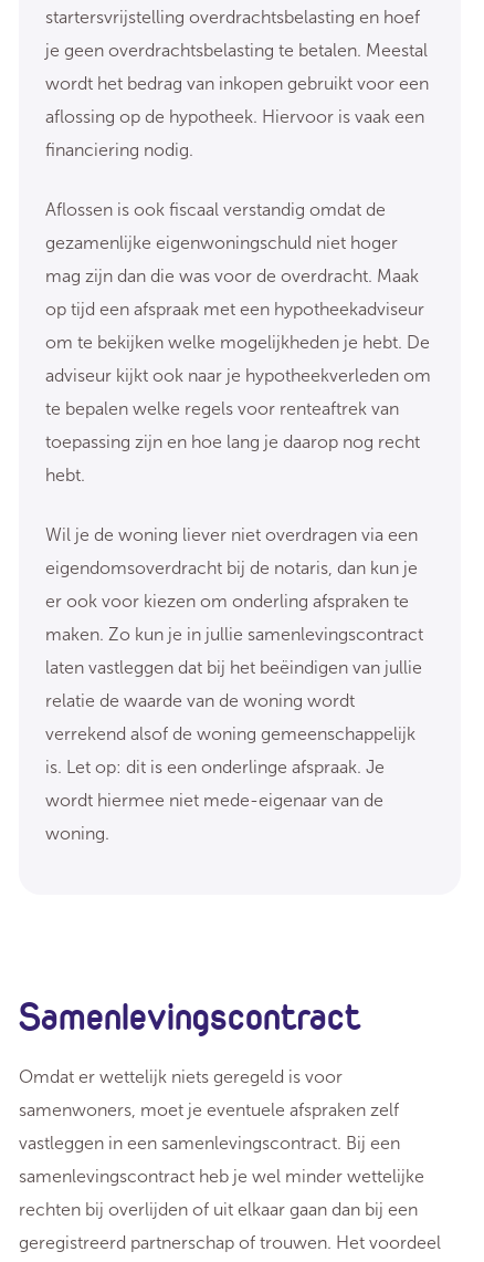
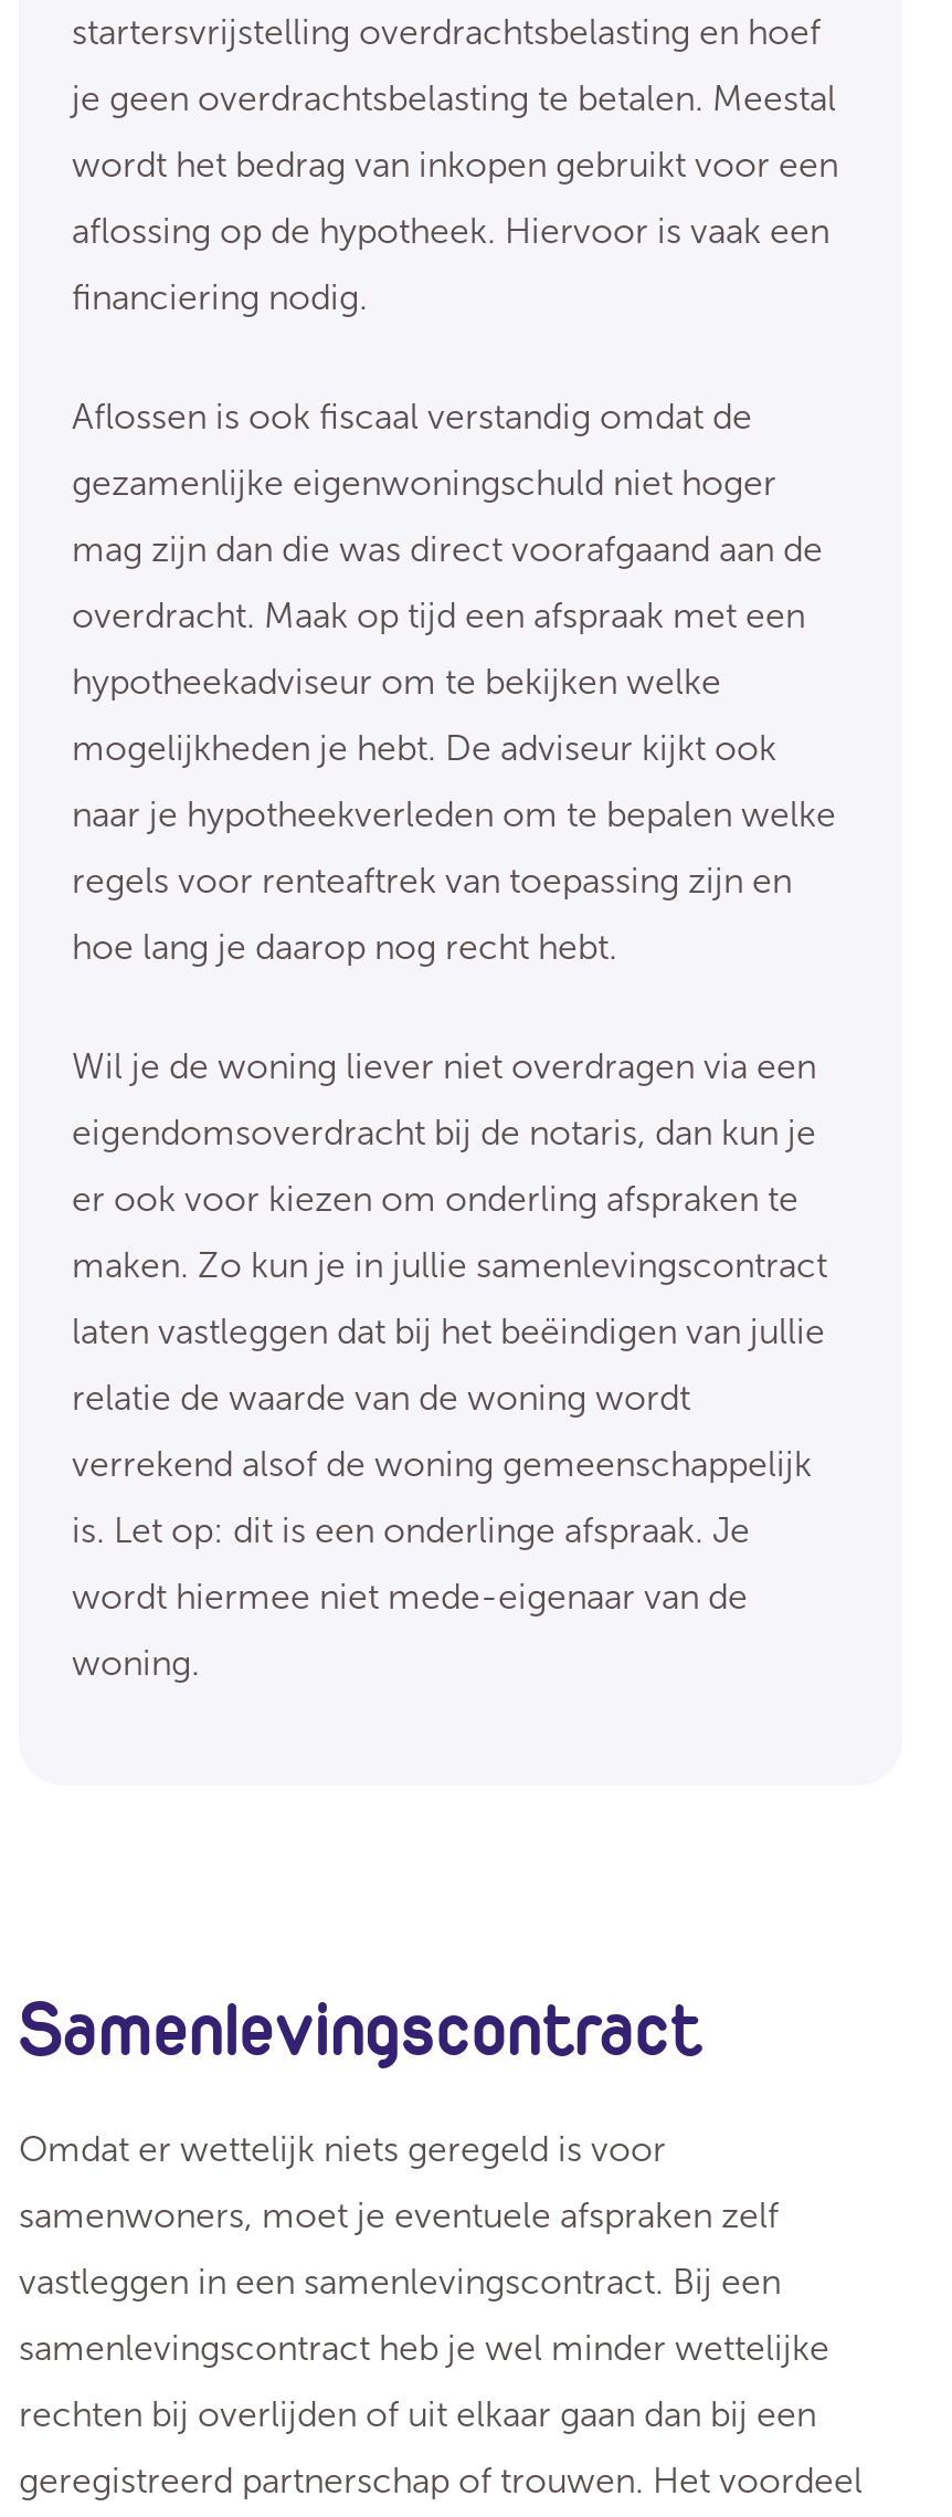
[45,266,419,287] mag zijn dan die was voor de overdracht. Maak -> [72,529,823,571] mag zijn dan die was direct voorafgaand aan de
[45,299,424,320] op tijd een afspraak met een hypotheekadviseur -> [72,595,805,637] overdracht. Maak op tijd een afspraak met een
[45,332,430,353] om te bekijken welke mogelijkheden je hebt. De -> [72,662,721,704] hypotheekadviseur om te bekijken welke
[45,365,431,386] adviseur kijkt ook naar je hypotheekverleden om -> [72,728,776,770] mogelijkheden je hebt. De adviseur kijkt ook
[45,399,399,420] te bepalen welke regels voor renteaftrek van -> [72,794,836,836] naar je hypotheekverleden om te bepalen welke
[45,432,420,453] toepassing zijn en hoe lang je daarop nog recht -> [72,861,792,902] regels voor renteaftrek van toepassing zijn en
[45,465,85,486] hebt. -> [72,927,617,969] hoe lang je daarop nog recht hebt.

